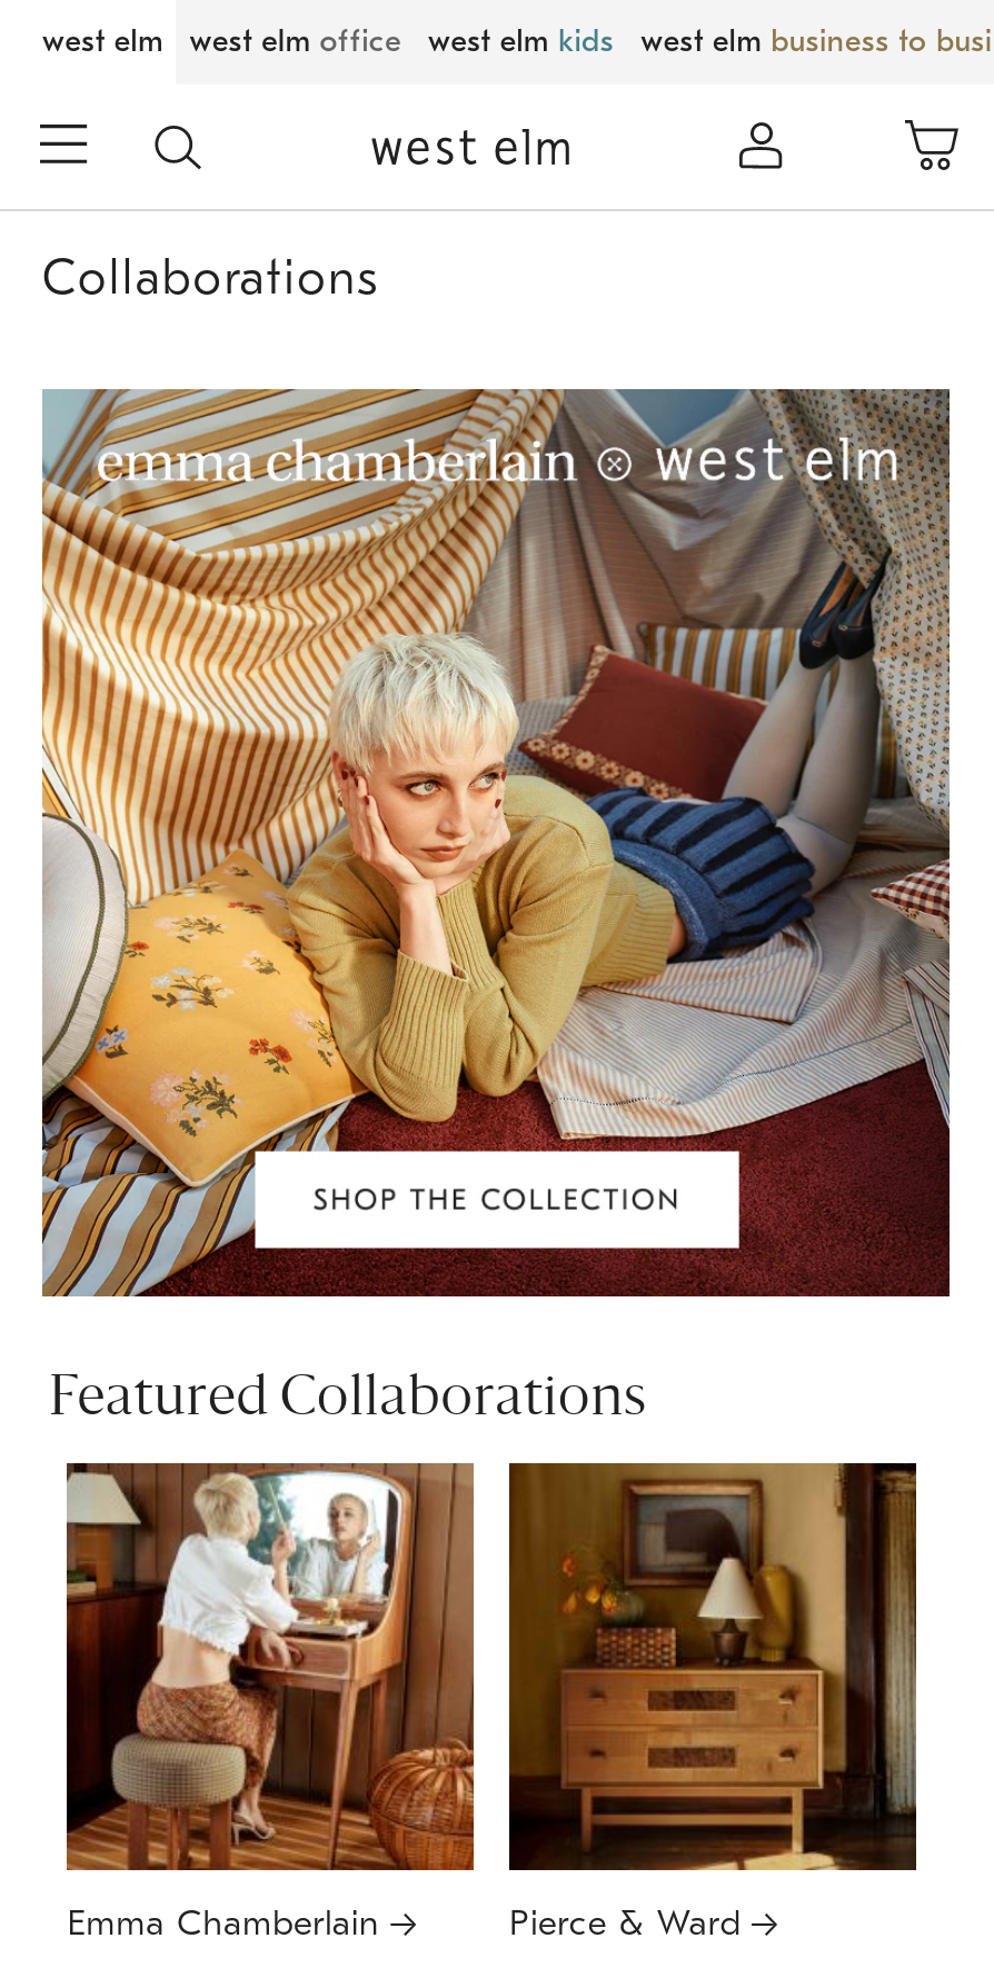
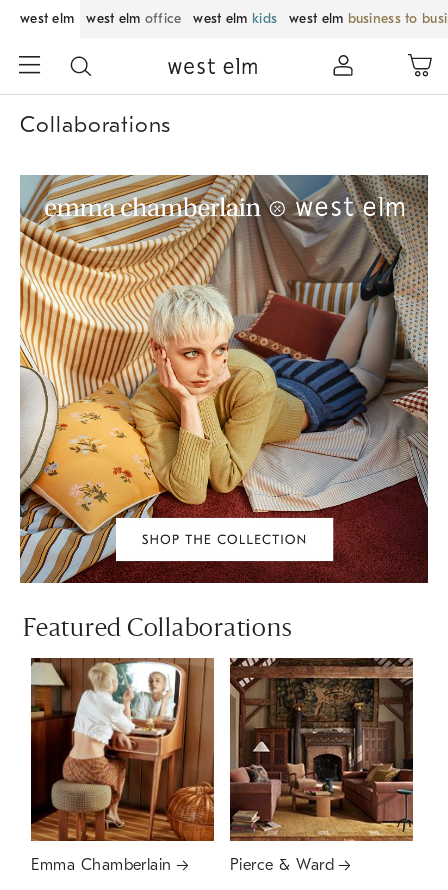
[509,1461,918,1872] [image] -> [229,657,414,842] [image]

